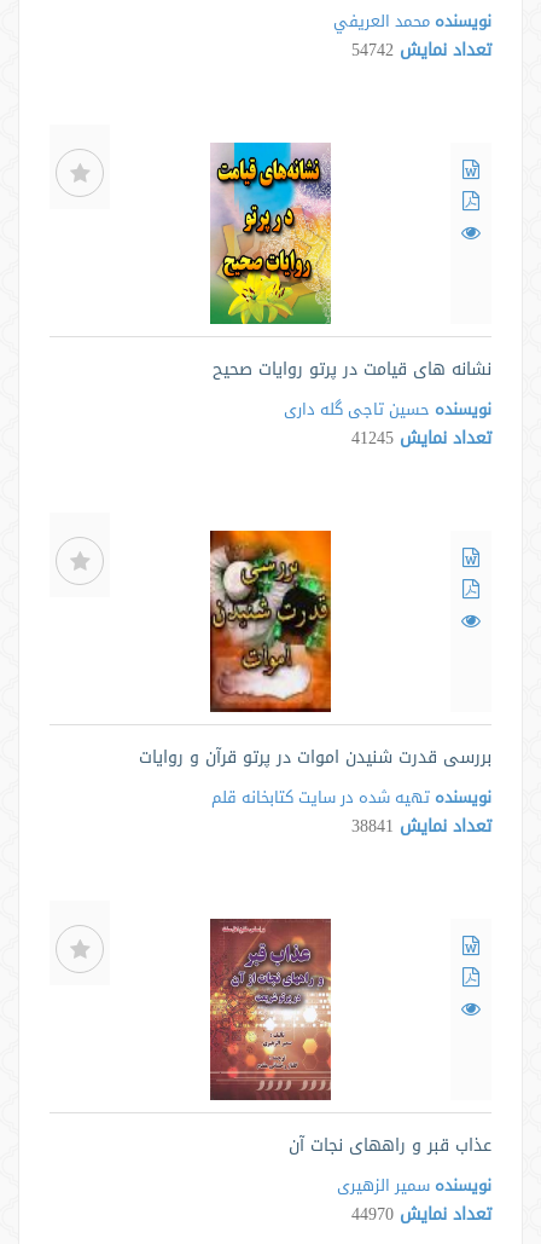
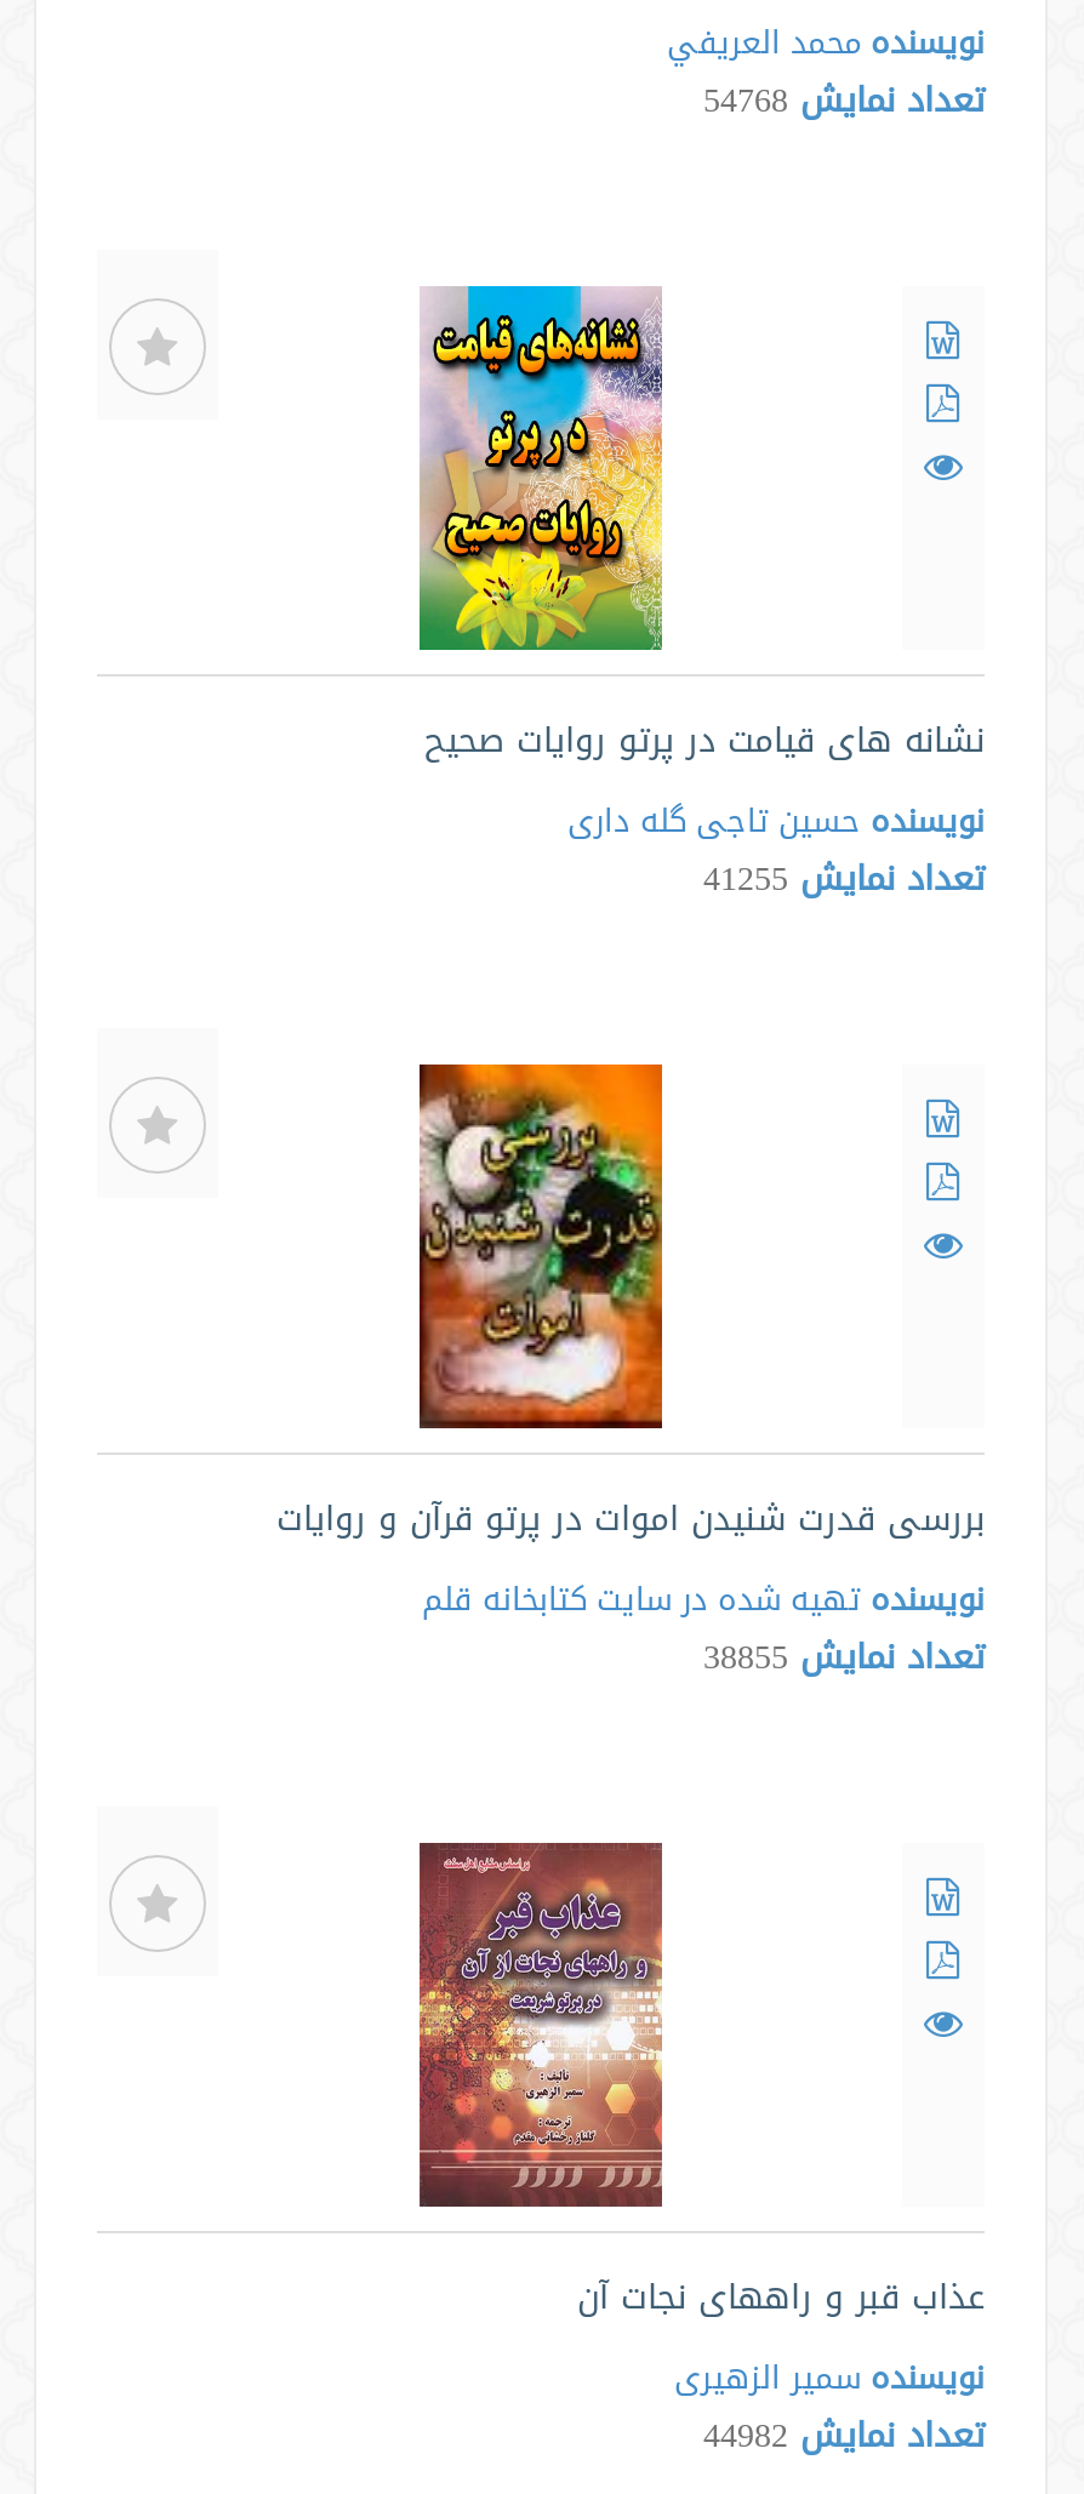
[351,34,491,65] تعداد نمایش 54742 -> [703,68,985,131] تعداد نمایش 54768
[351,422,491,453] تعداد نمایش 41245 -> [703,846,985,909] تعداد نمایش 41255
[351,810,491,841] تعداد نمایش 38841 -> [703,1625,985,1688] تعداد نمایش 38855
[351,1198,491,1229] تعداد نمایش 44970 -> [703,2403,985,2466] تعداد نمایش 44982

